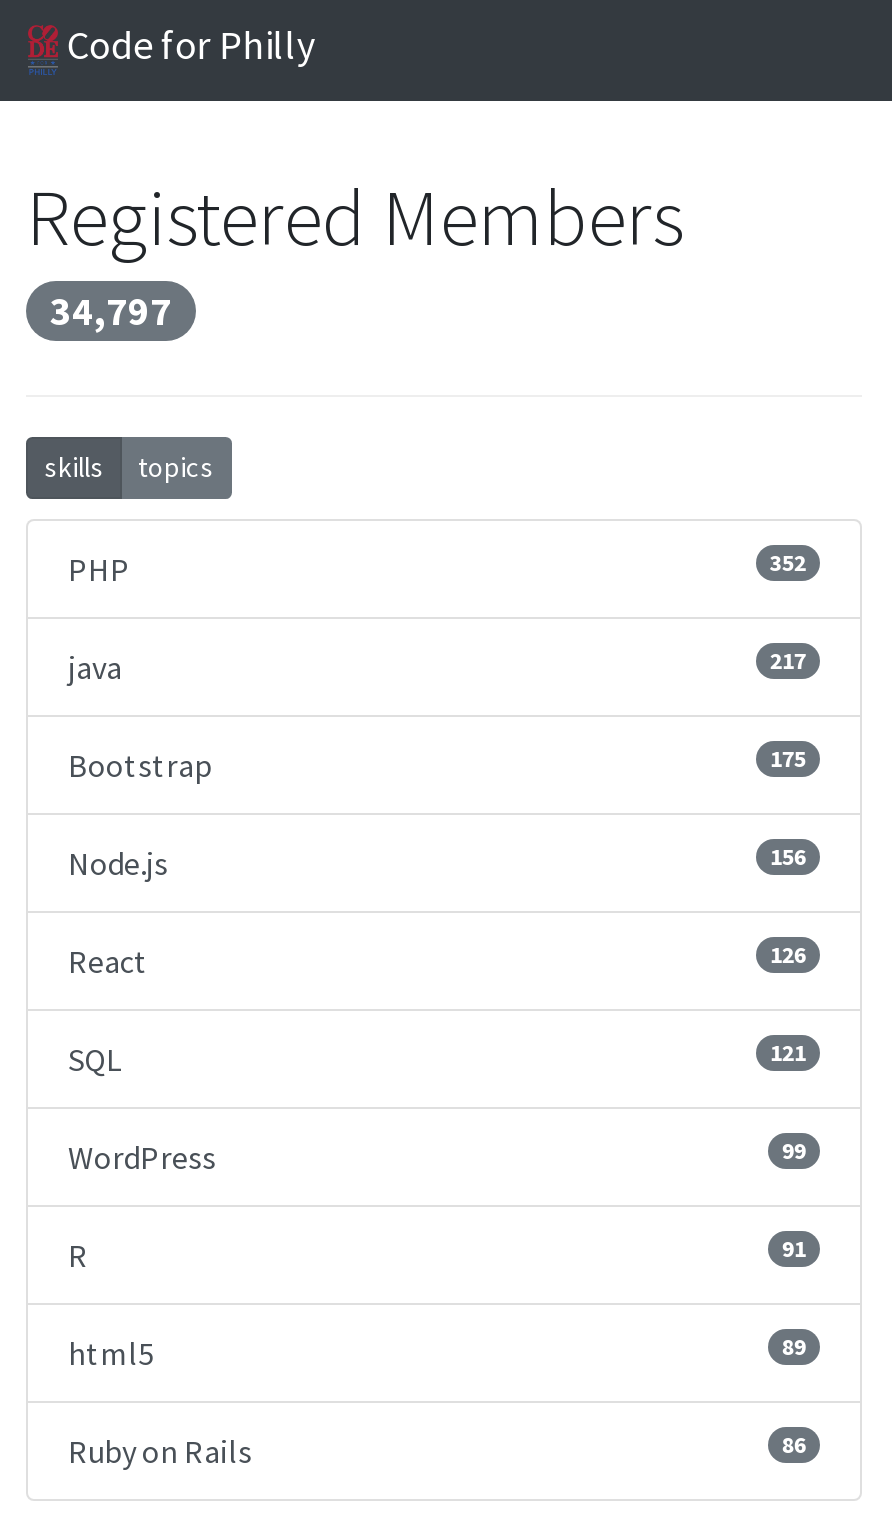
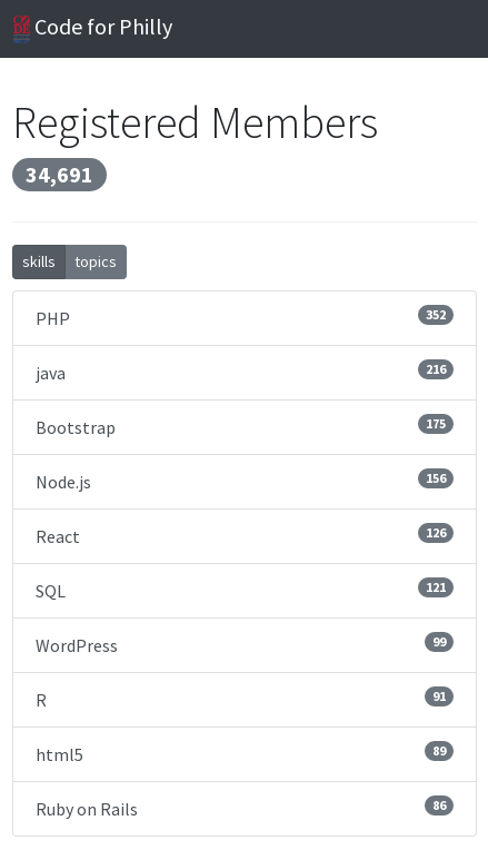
[50,286,172,336] 34,797 -> [26,161,93,188] 34,691
[770,645,806,675] 217 -> [426,360,446,377] 216

